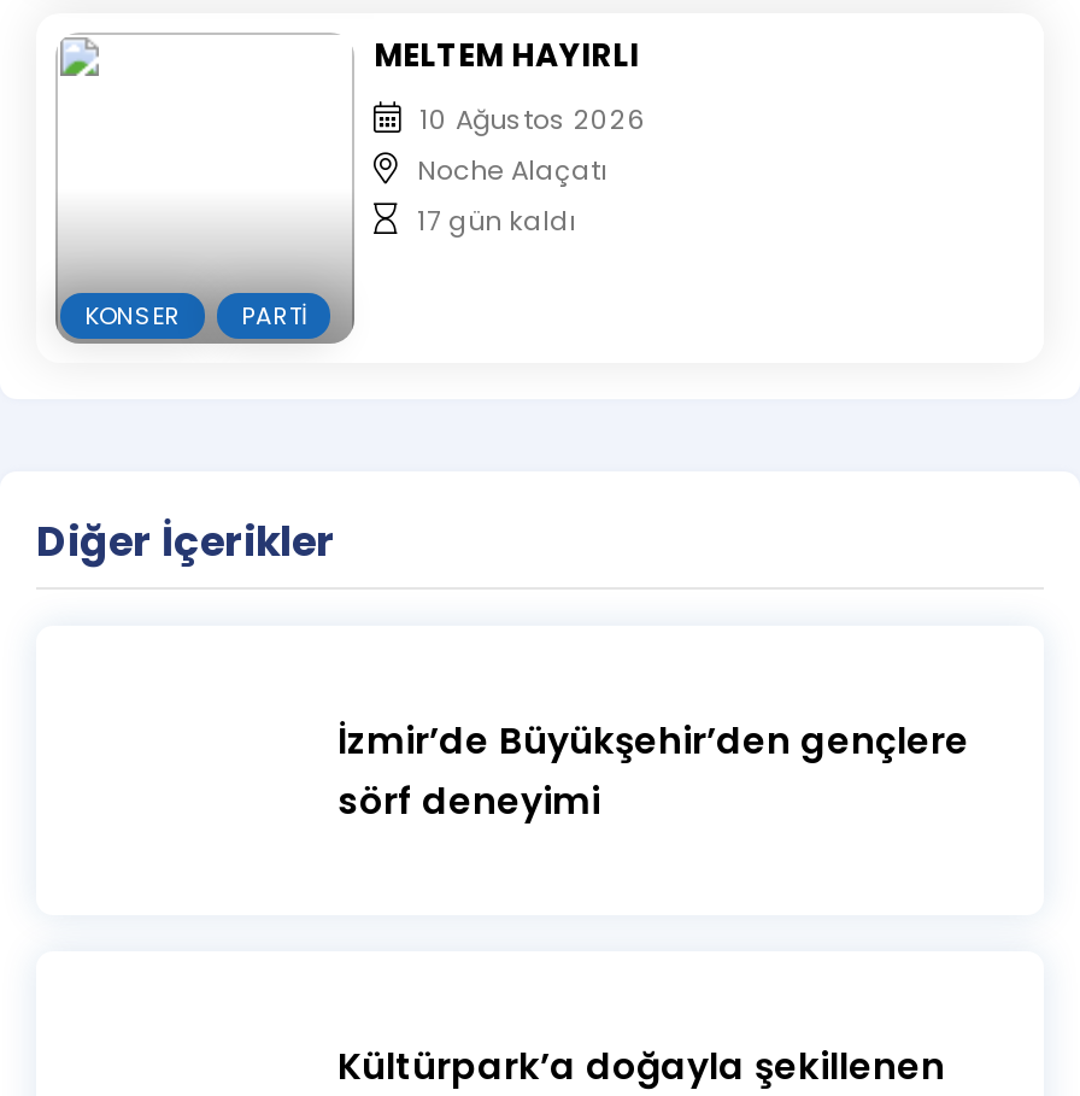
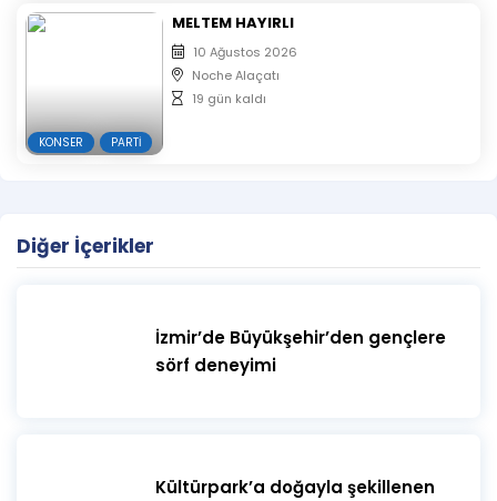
[417,201,576,240] 17 gün kaldı -> [192,90,266,108] 19 gün kaldı

